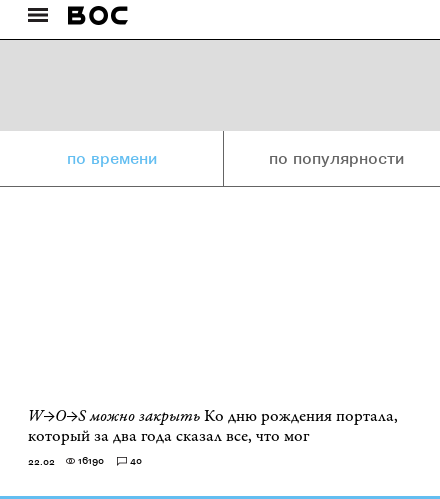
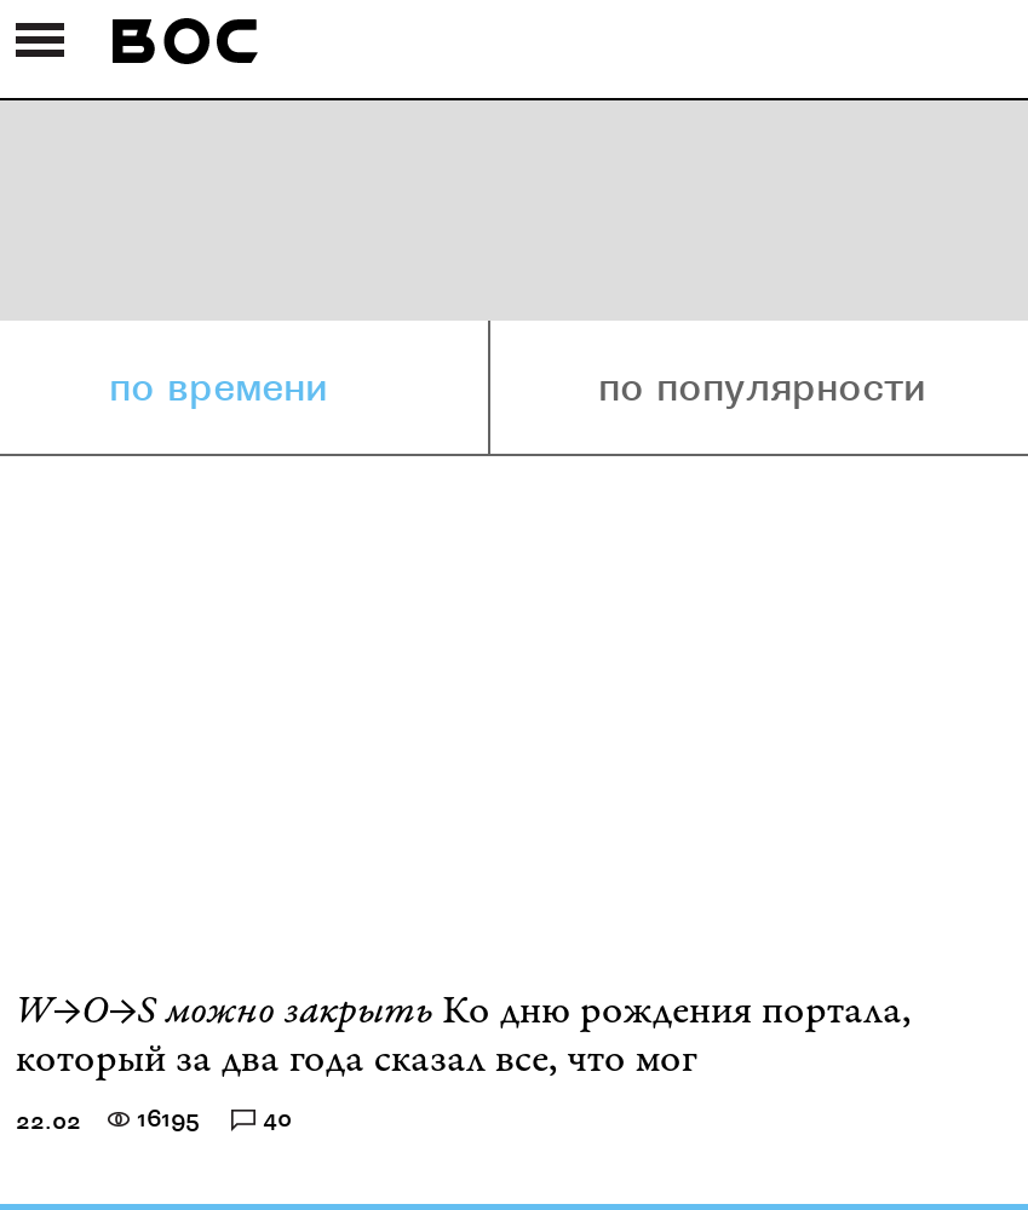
[28,455,104,468] 22.02 16190 -> [16,1105,200,1136] 22.02 16195

